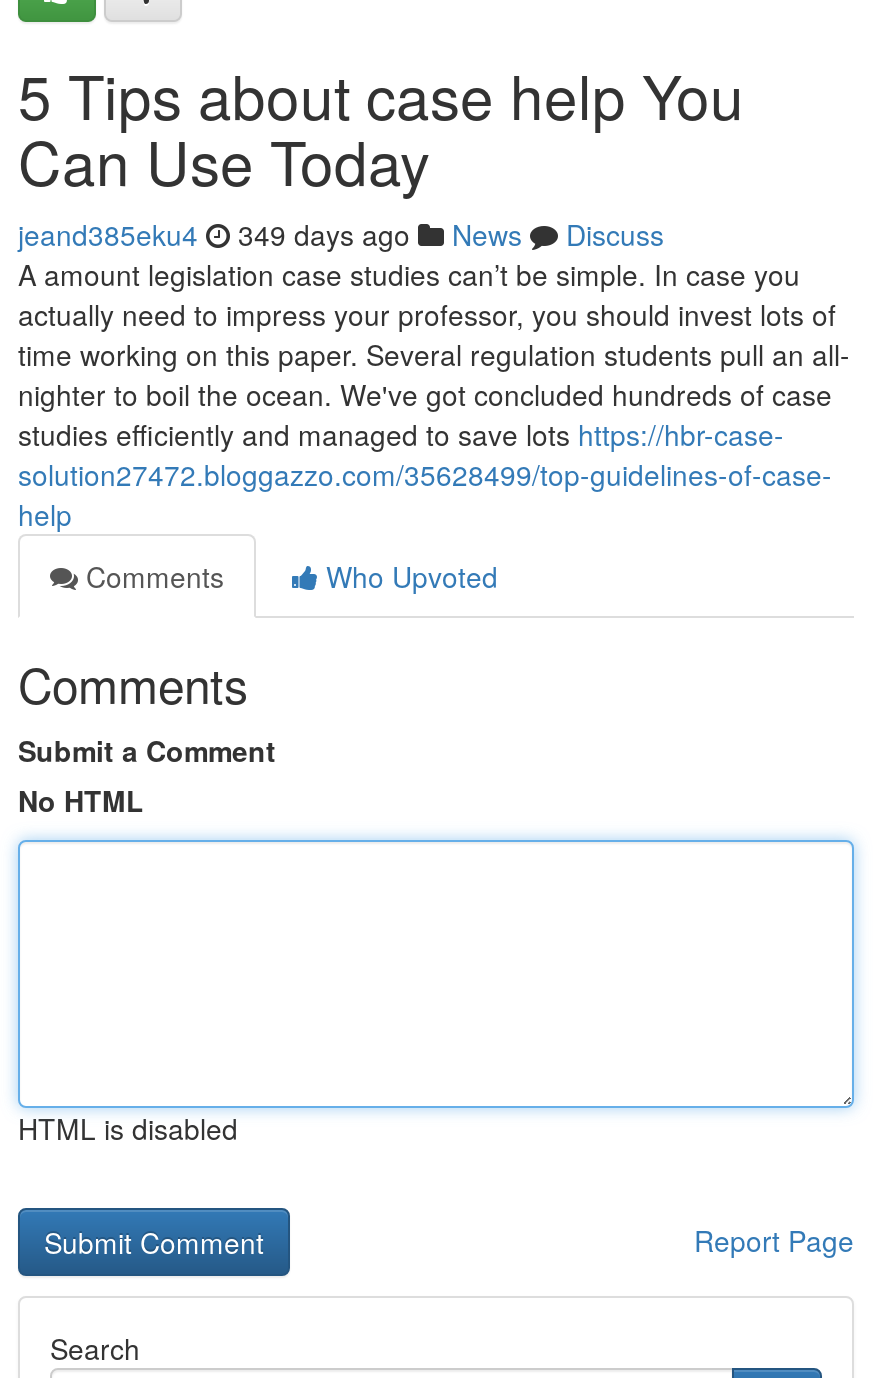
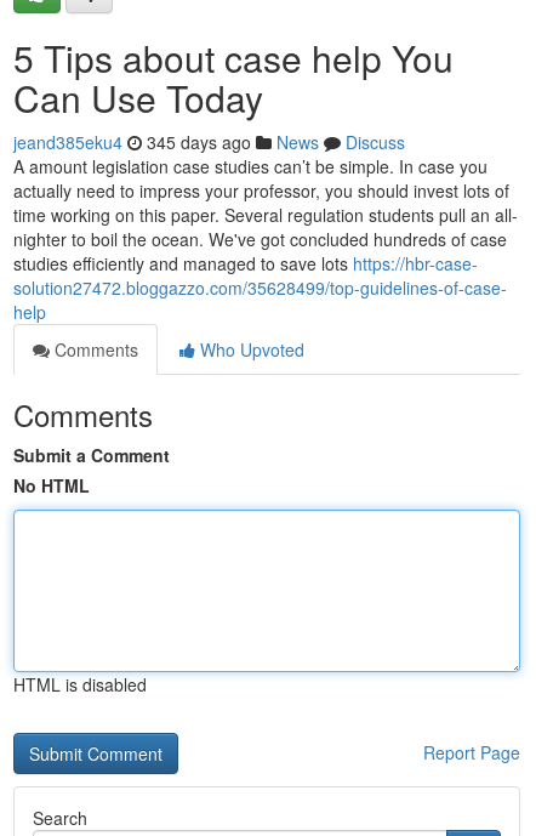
[18,214,664,254] jeand385eku4 349 days ago News Discuss -> [13,130,405,154] jeand385eku4 345 days ago News Discuss

